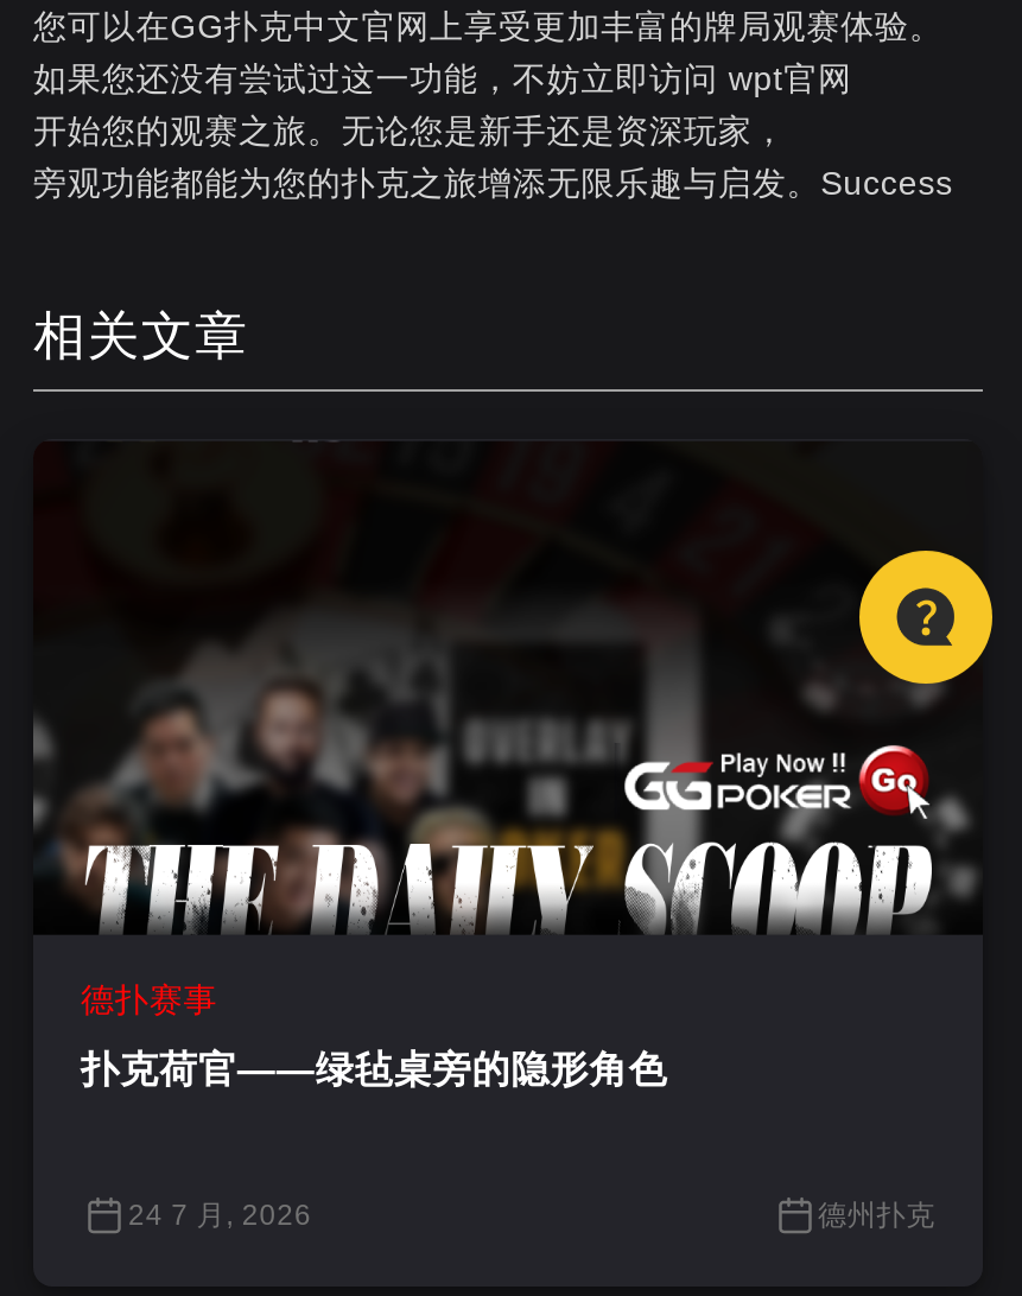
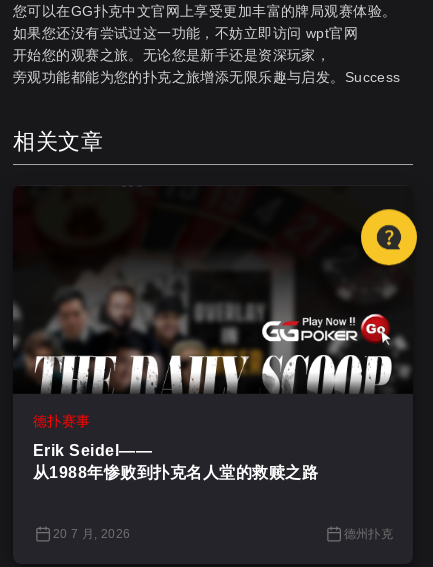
[857,496,995,686] [image] -> [360,208,418,288] [image]
[81,1048,668,1089] 扑克荷官——绿毡桌旁的隐形角色 -> [33,442,318,481] Erik Seidel—— | 从1988年惨败到扑克名人堂的救赎之路
[128,1198,312,1231] 24 7 月, 2026 -> [53,527,130,541] 20 7 月, 2026

